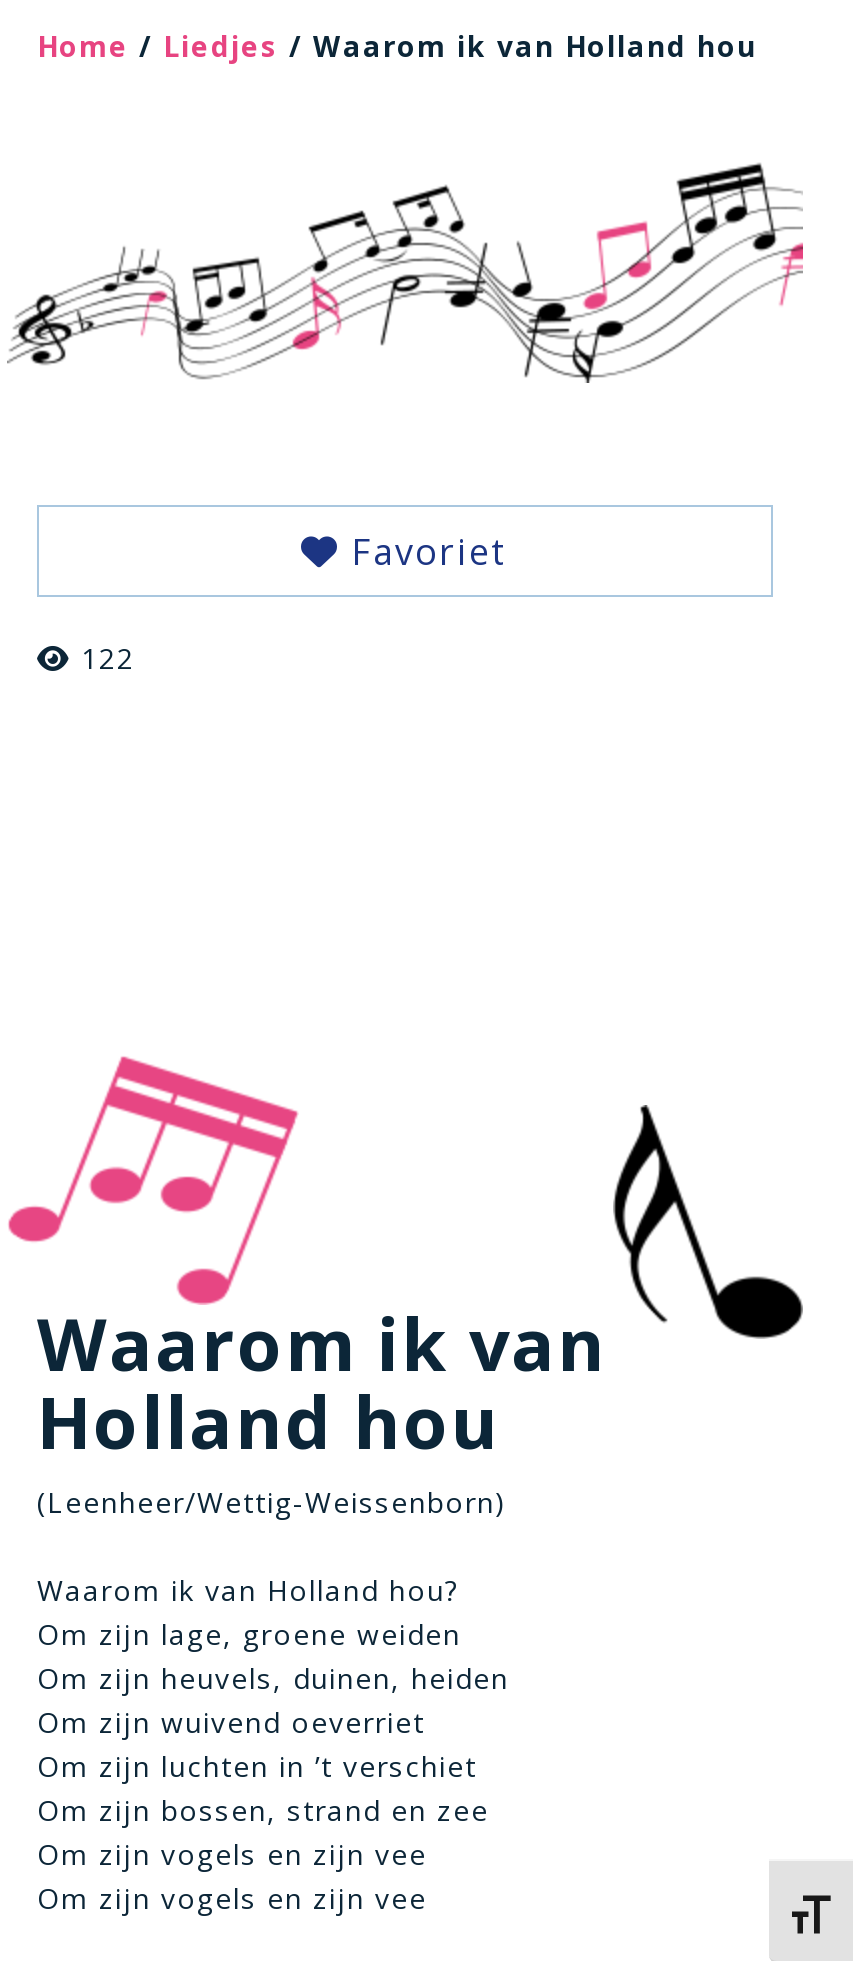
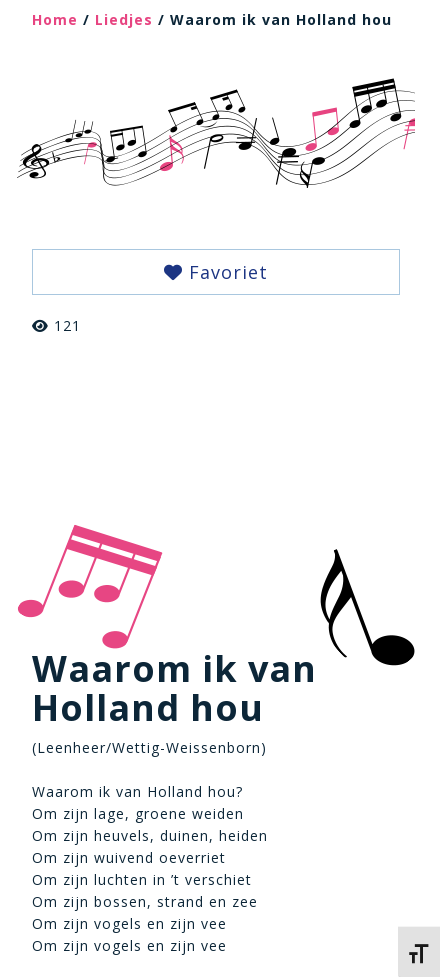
[71,639,135,677] 122 -> [49,316,81,335] 121

